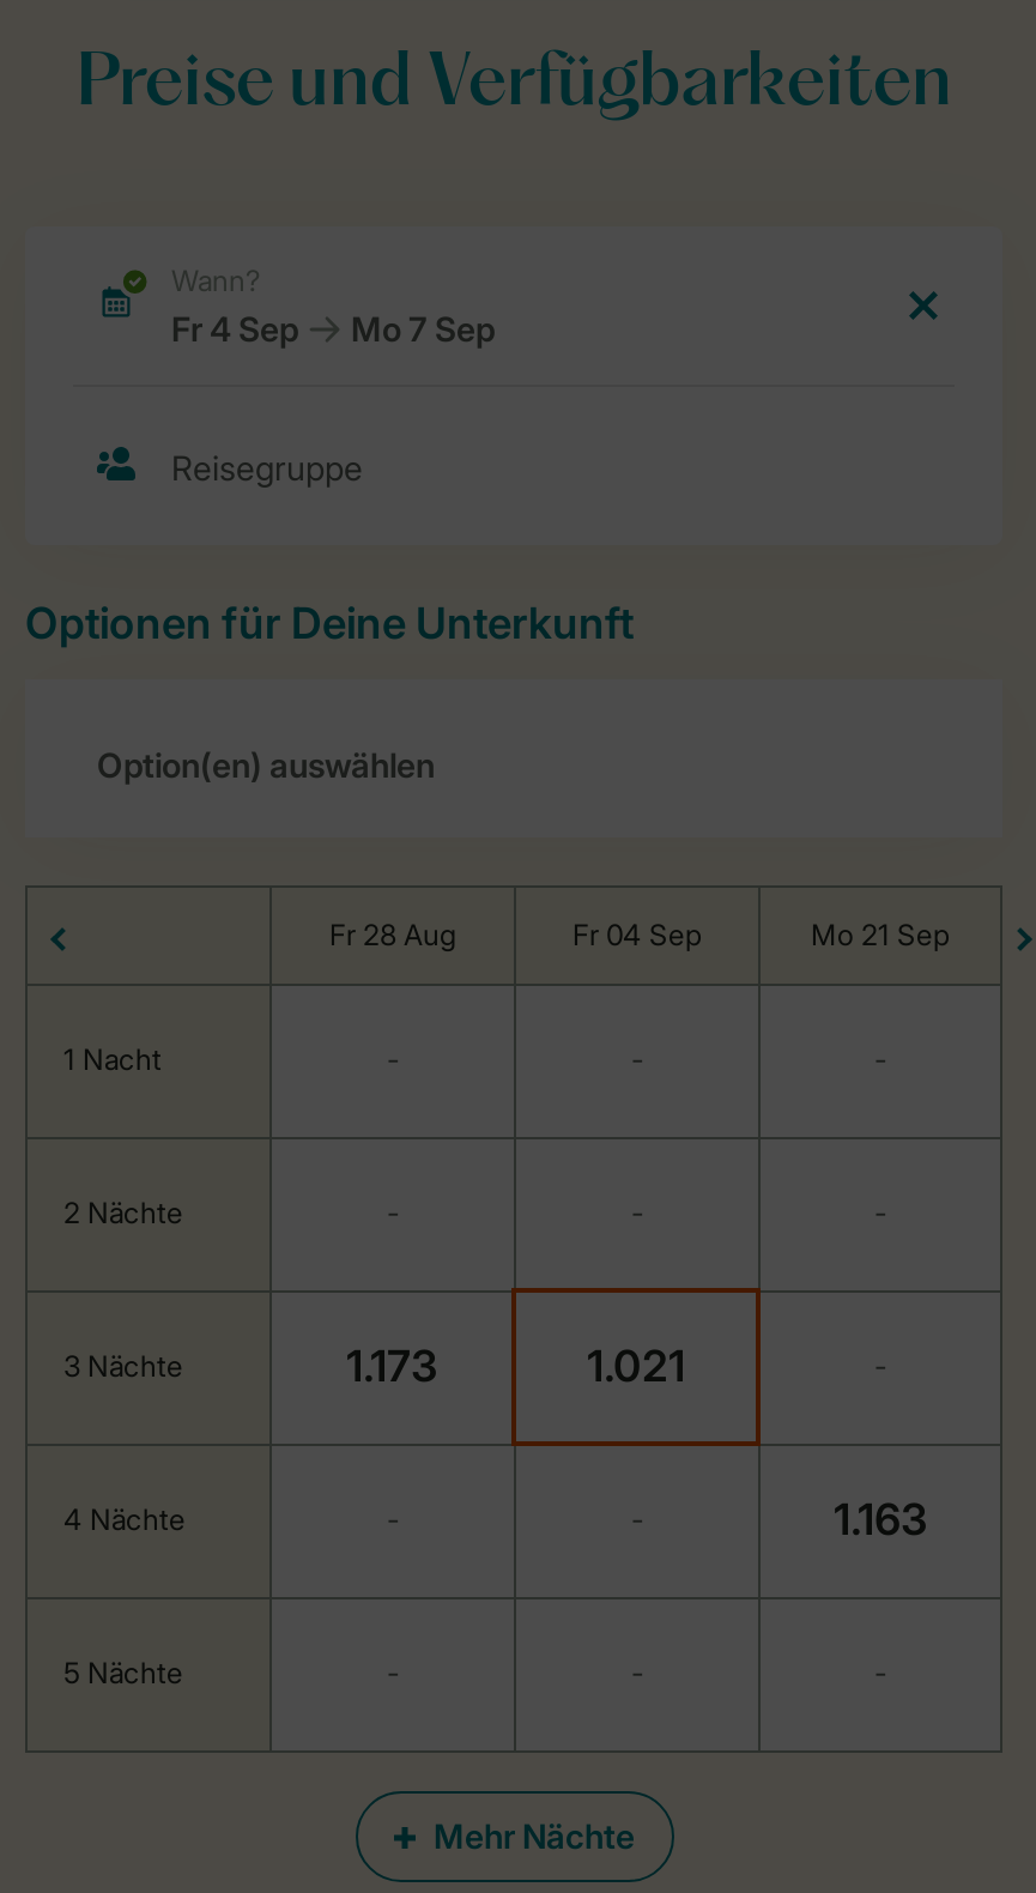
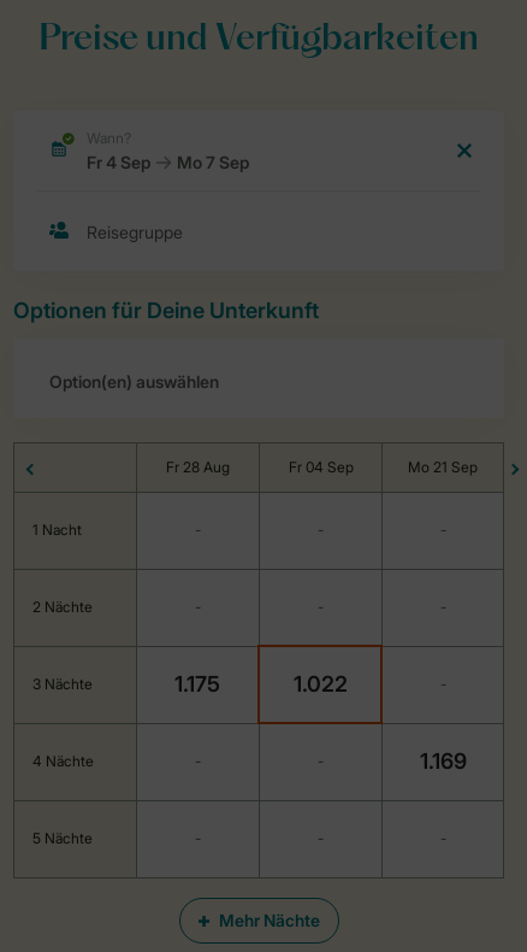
[346,1341,437,1391] 1.173 -> [174,671,220,697] 1.175
[587,1341,685,1391] 1.021 -> [293,671,347,697] 1.022
[834,1494,927,1544] 1.163 -> [419,748,466,774] 1.169

